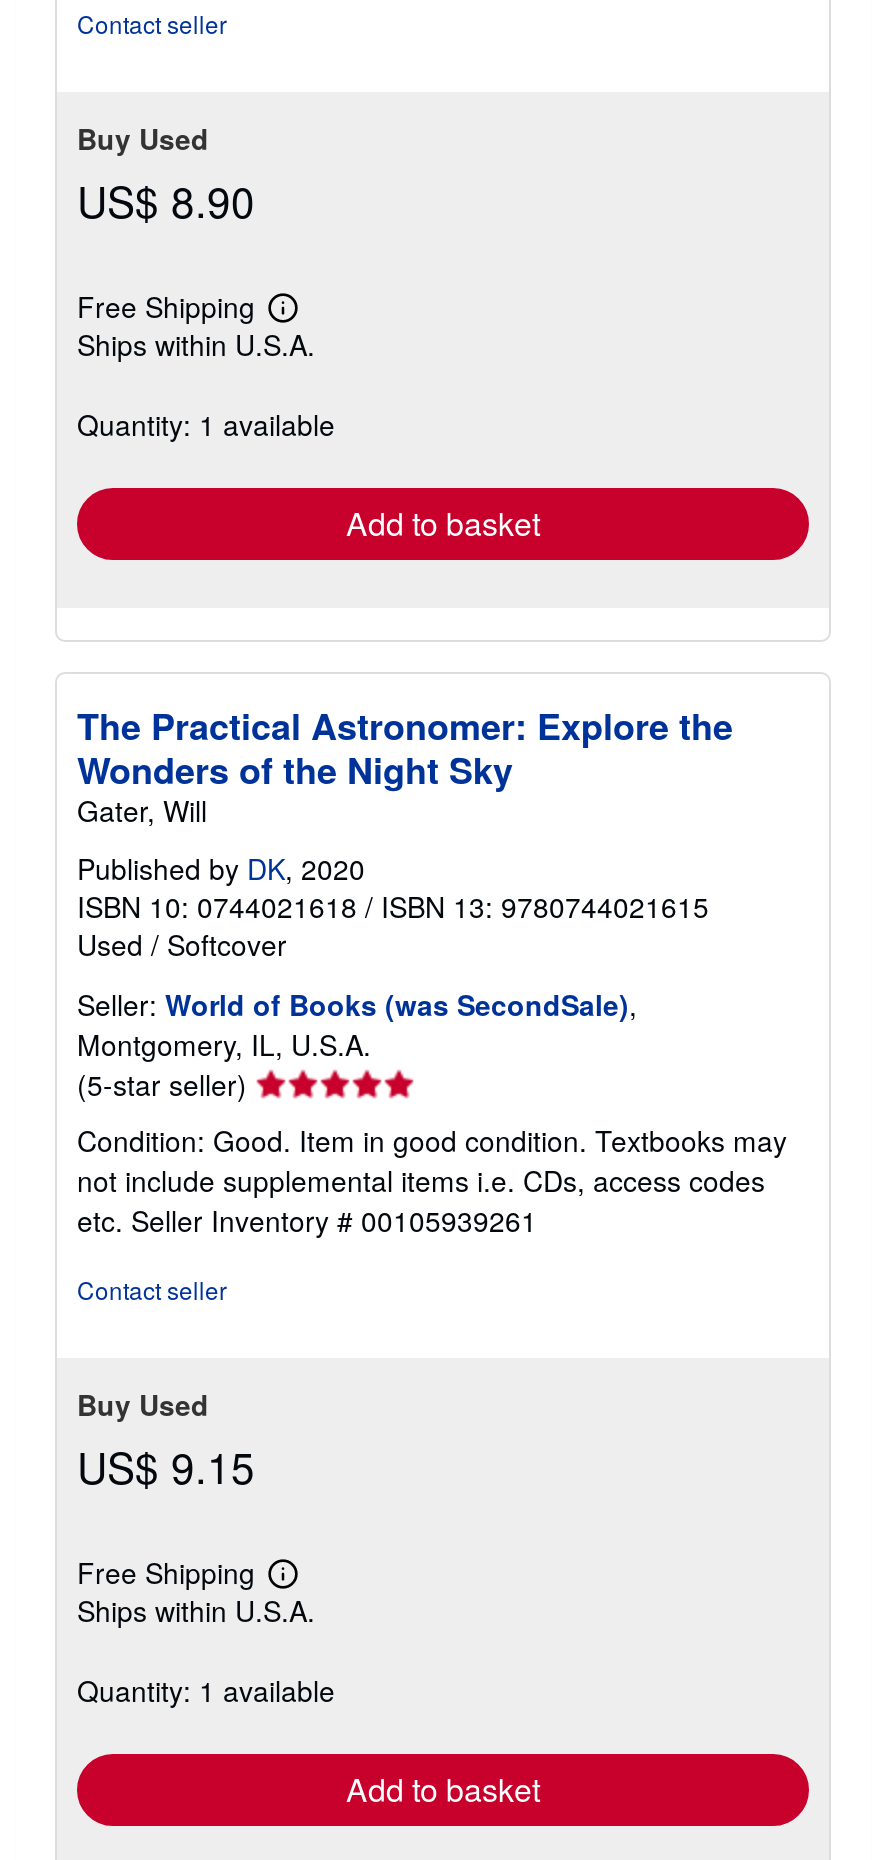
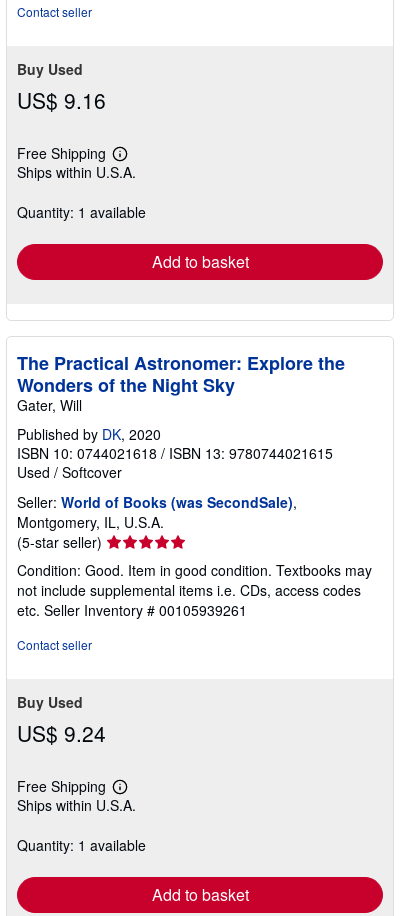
[77,169,255,229] US$ 8.90 -> [17,85,106,115] US$ 9.16
[77,1435,255,1495] US$ 9.15 -> [17,718,106,748] US$ 9.24

